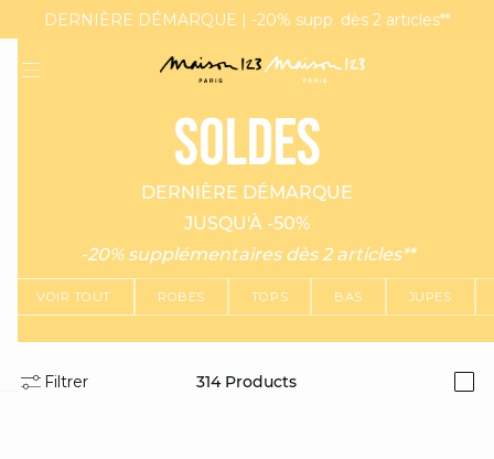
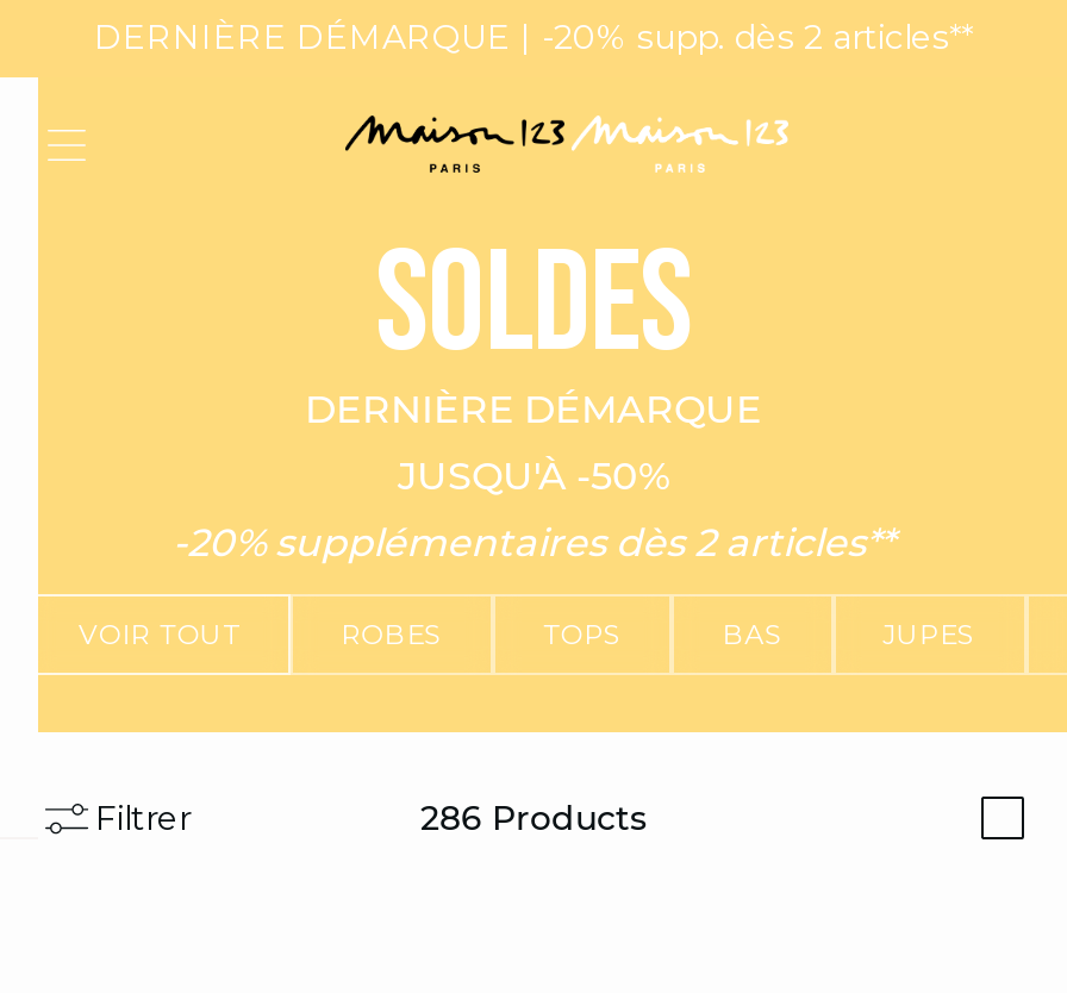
[197,372,297,392] 314 Products -> [420,797,647,839] 286 Products

